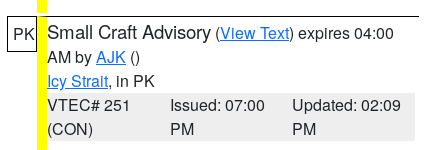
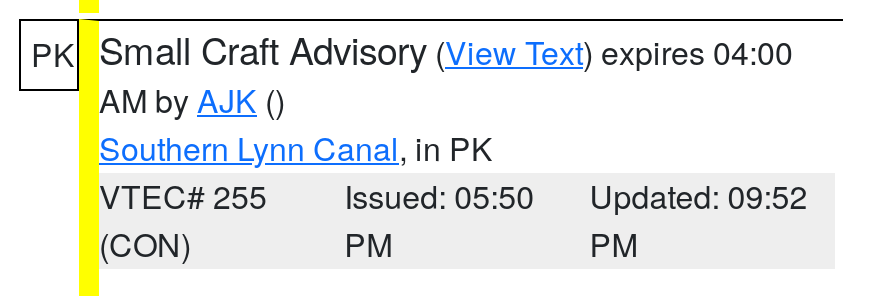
[47,69,155,116] Icy Strait, in PK | VTEC# 251 -> [99,125,493,219] Southern Lynn Canal, in PK | VTEC# 255
[170,93,265,116] Issued: 07:00 -> [344,173,534,219] Issued: 05:50
[292,93,401,116] Updated: 02:09 -> [589,173,807,219] Updated: 09:52

